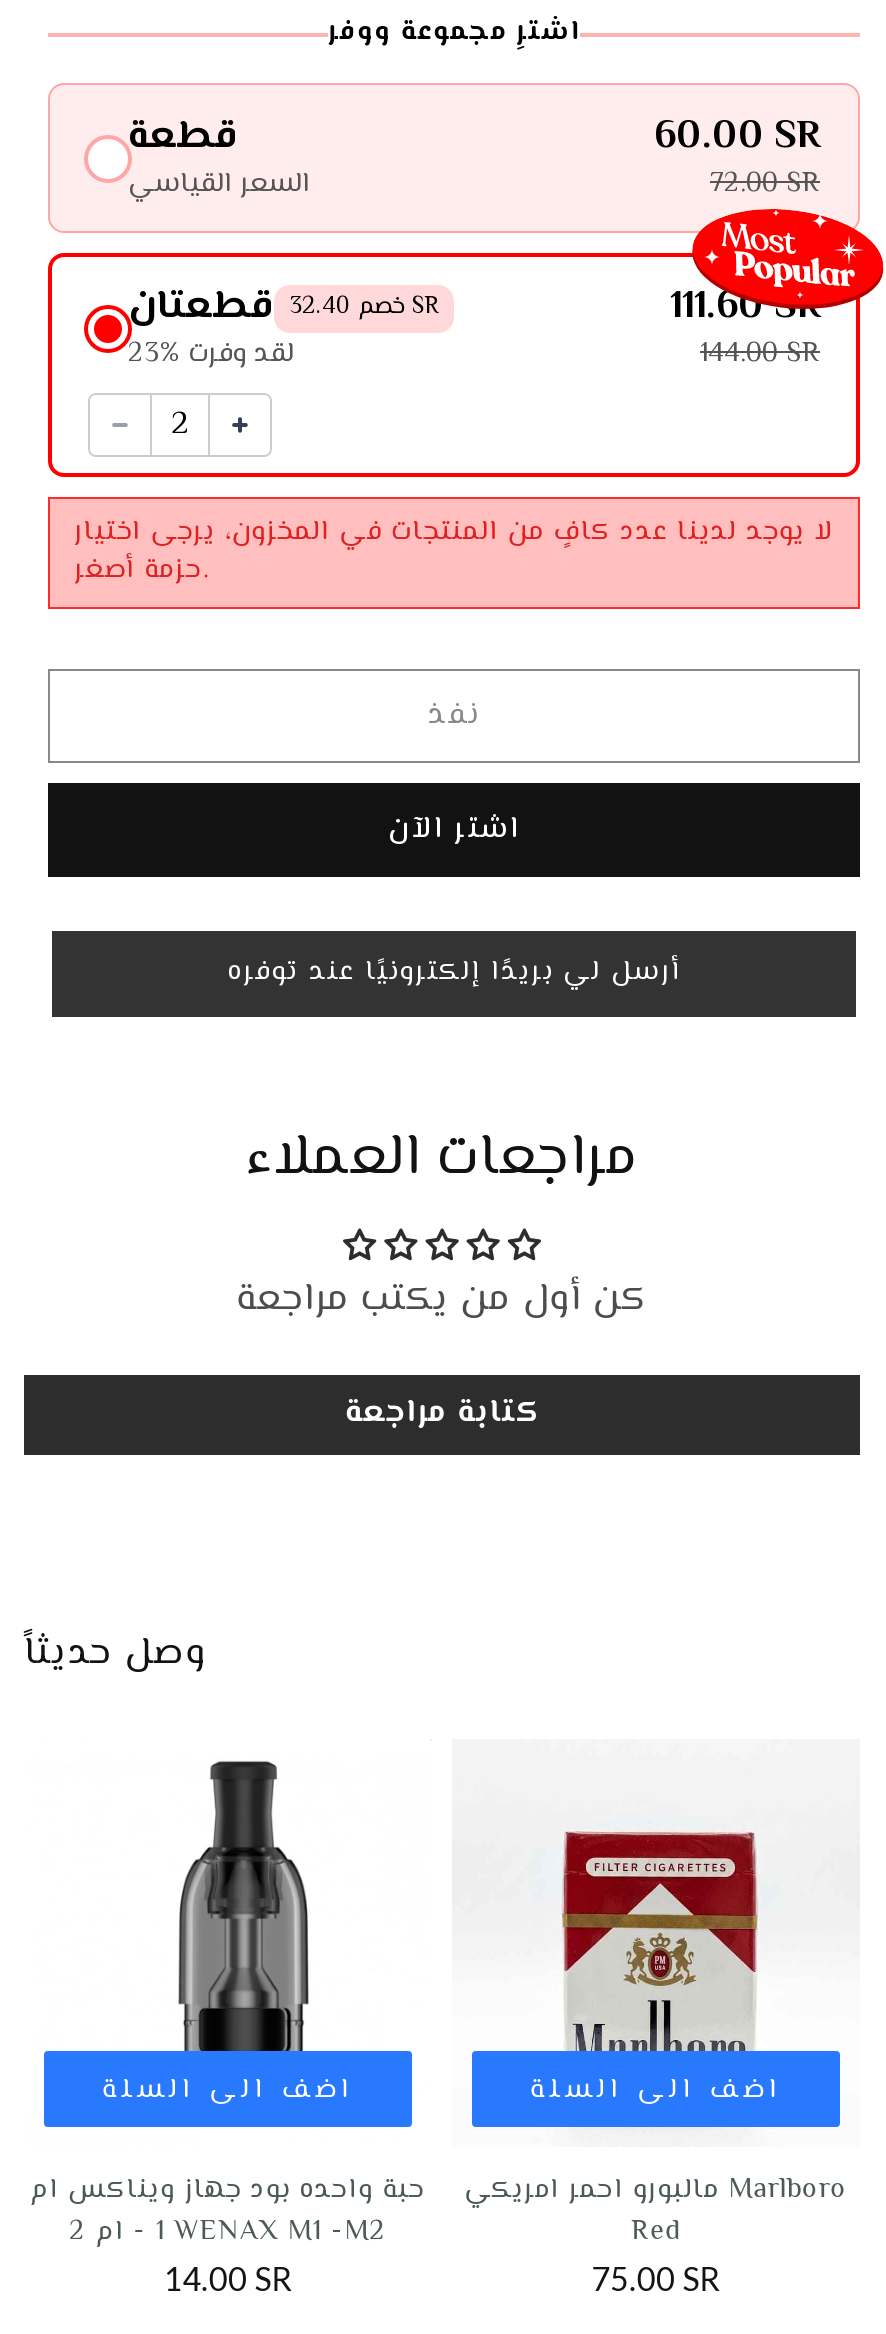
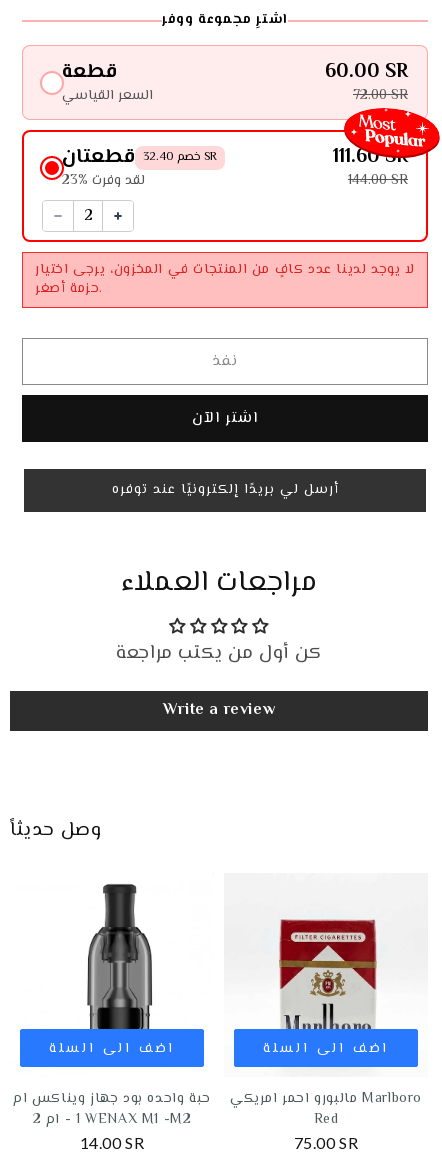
[345,1389,539,1439] كتابة مراجعة -> [163,698,275,723] Write a review

